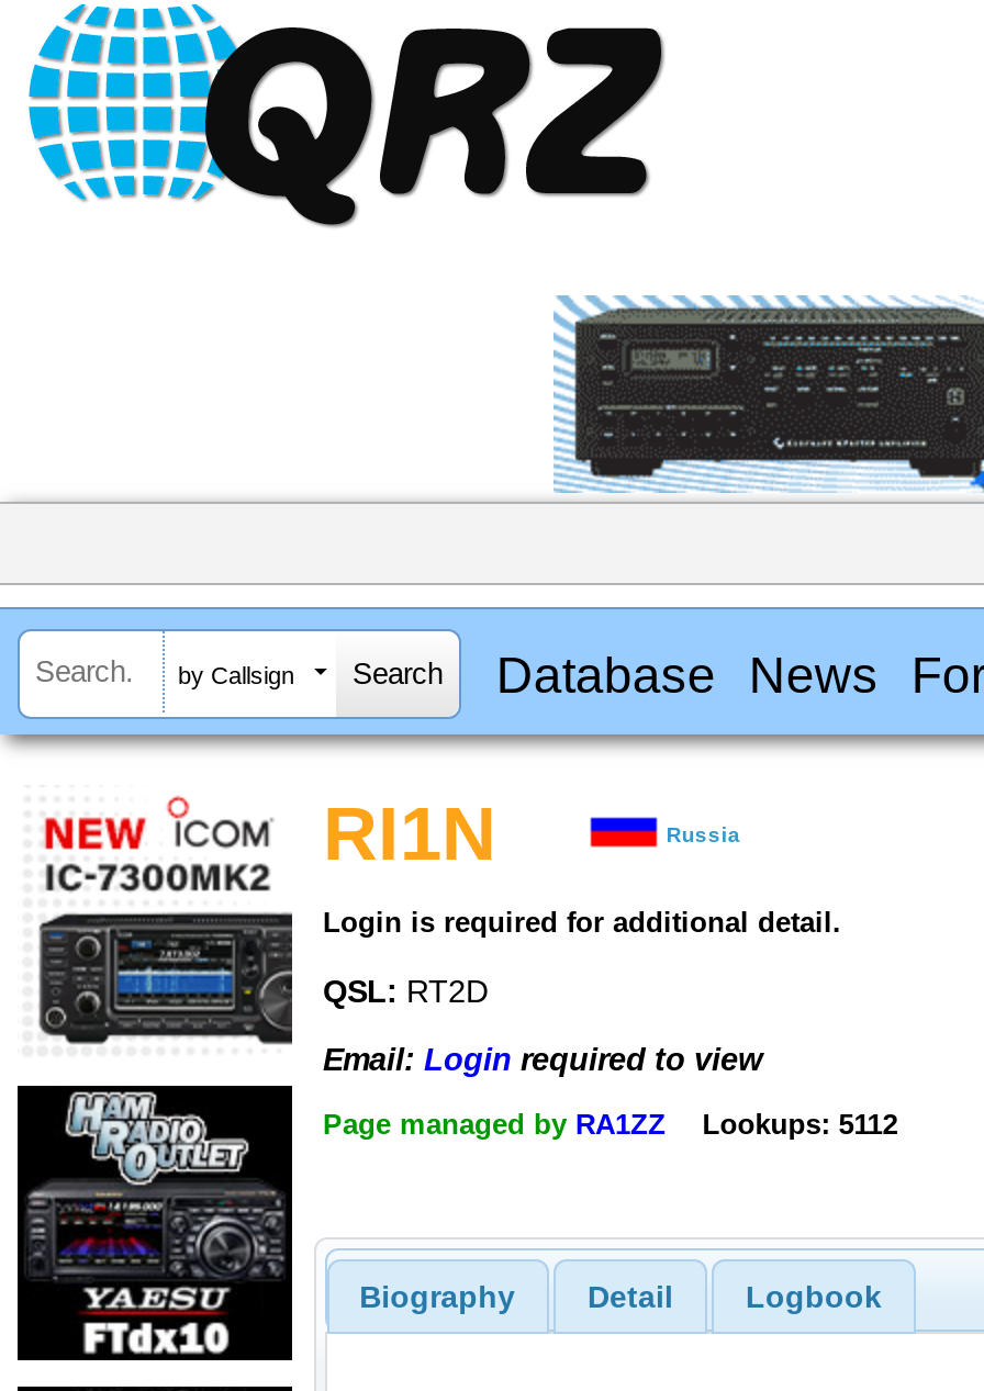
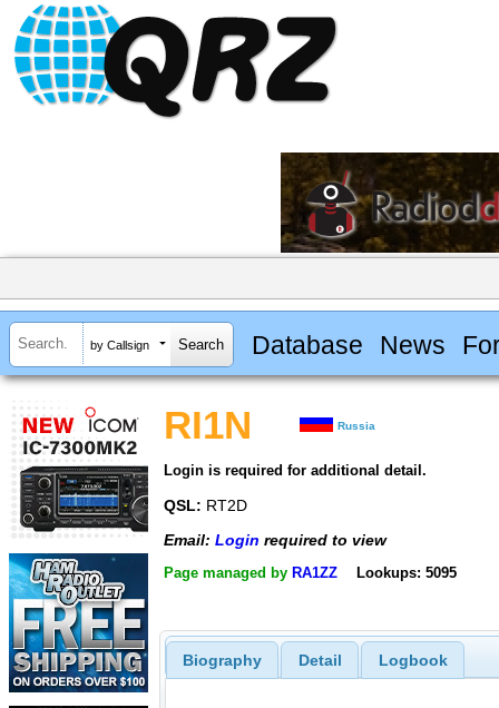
[553,295,977,493] [image] -> [280,151,496,254] [image]
[15,1084,898,1362] [image] | Page managed by RA1ZZ Lookups: 5112 -> [8,552,456,694] [image] | Page managed by RA1ZZ Lookups: 5095

